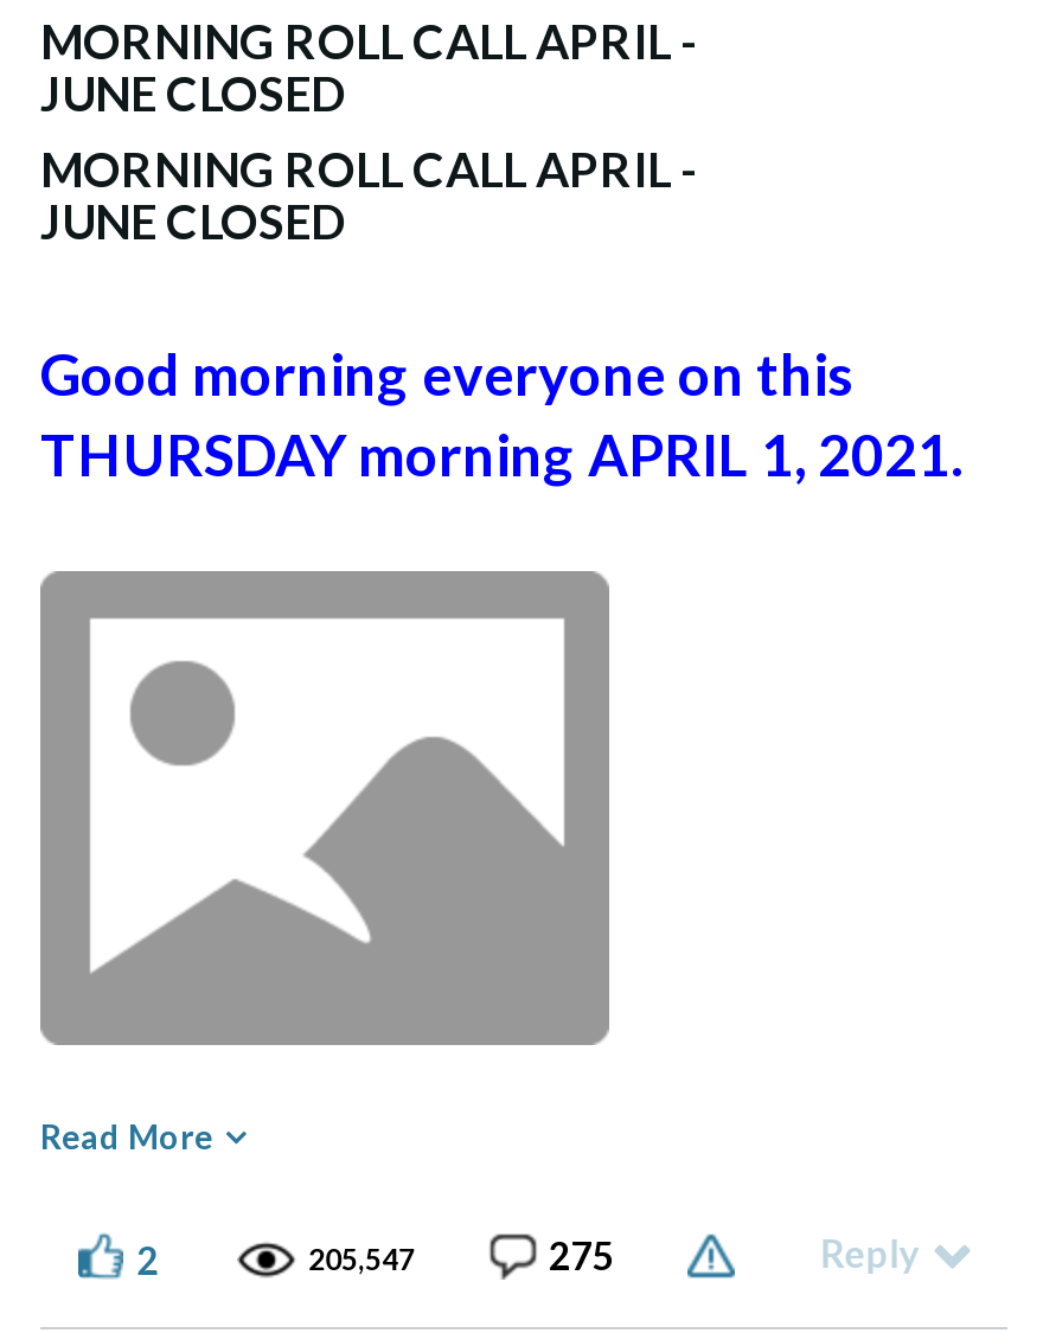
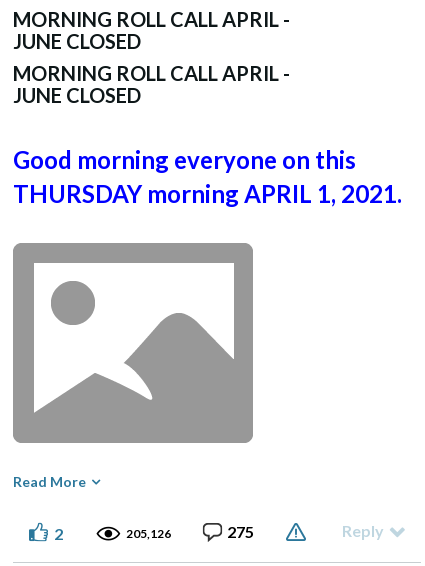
[308,1241,415,1277] 205,547 -> [126,526,171,541] 205,126

